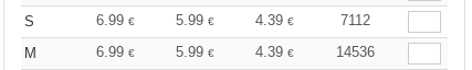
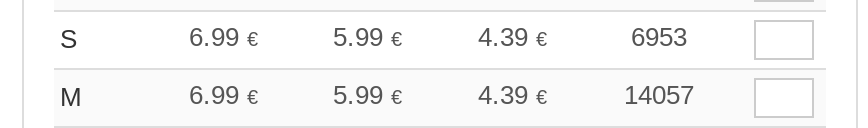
[340,11,370,28] 7112 -> [631,21,687,51] 6953
[336,43,375,60] 14536 -> [624,79,694,109] 14057

